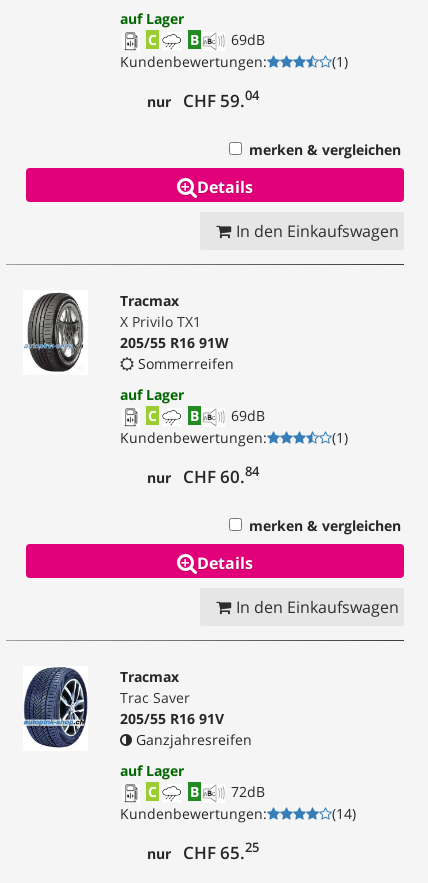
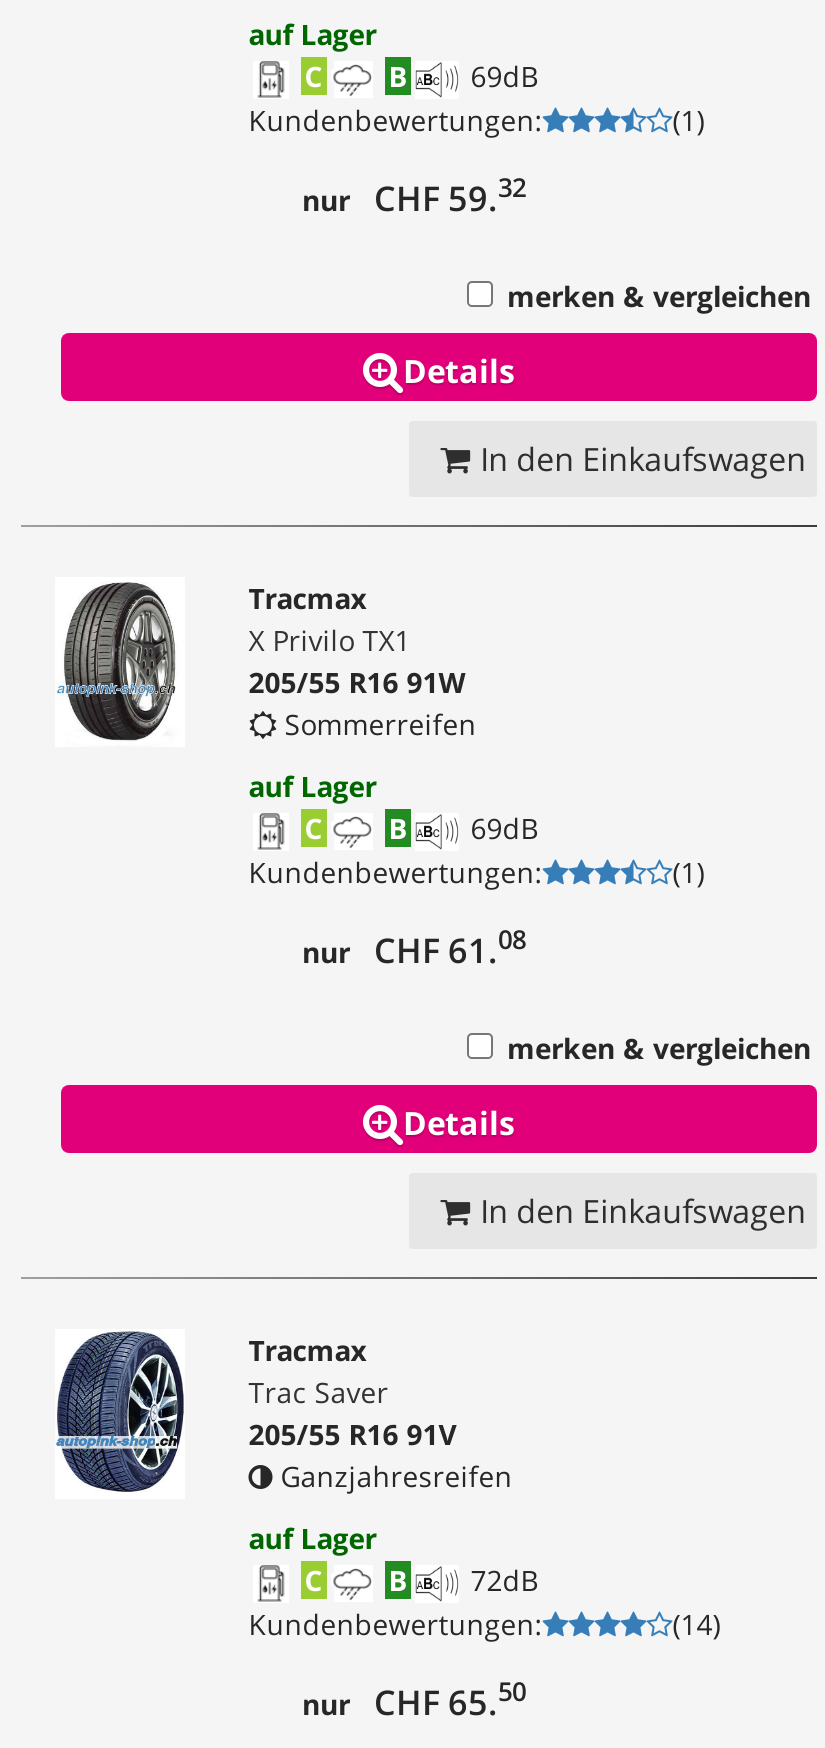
[146,86,258,112] nur CHF 59.04 -> [302,170,526,221] nur CHF 59.32
[146,462,258,488] nur CHF 60. 84 -> [302,922,526,972] nur CHF 61. 08
[146,838,258,863] nur CHF 65.25 -> [302,1673,526,1724] nur CHF 65.50

